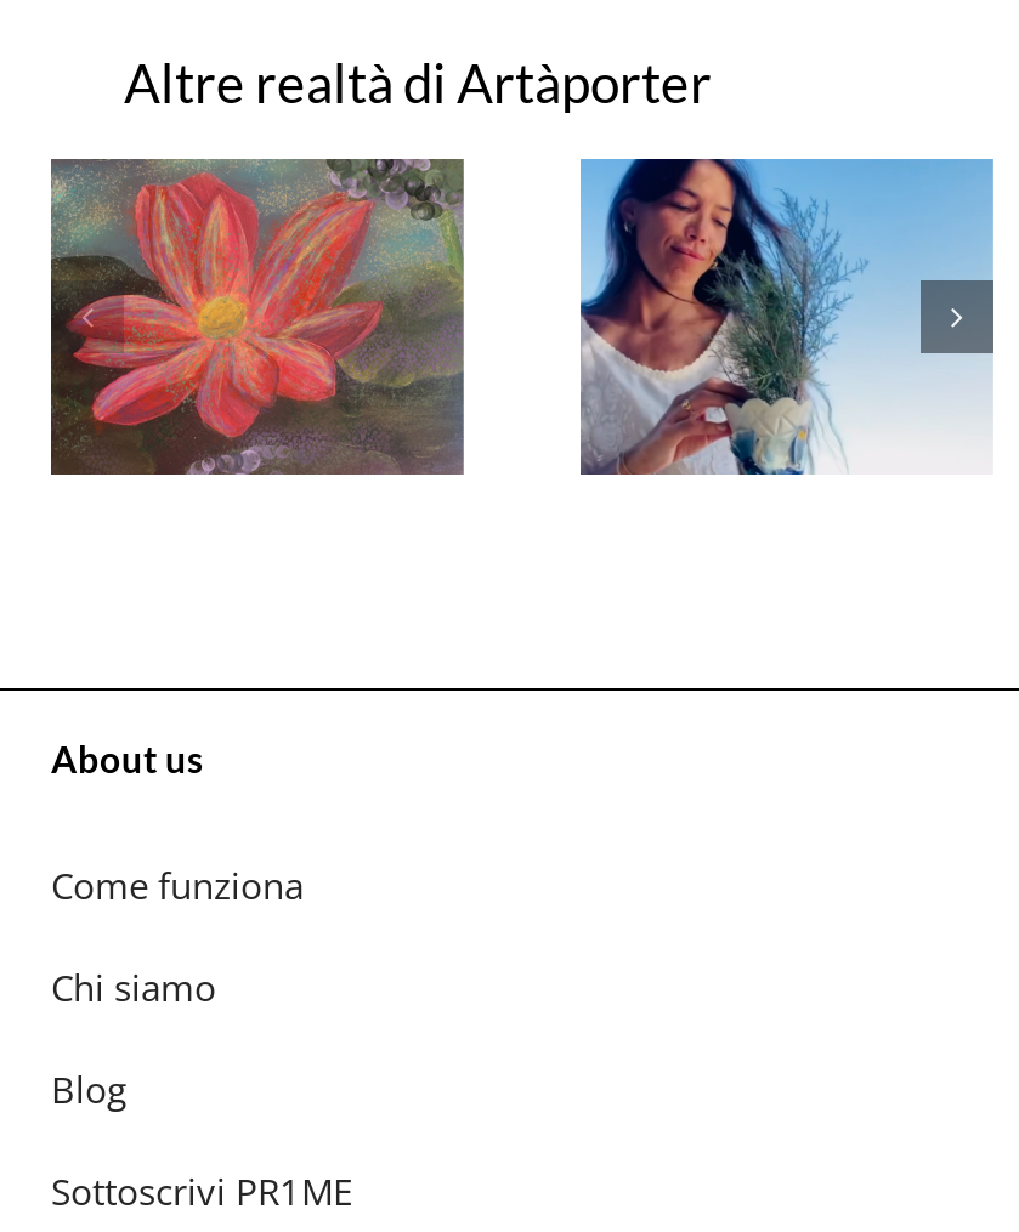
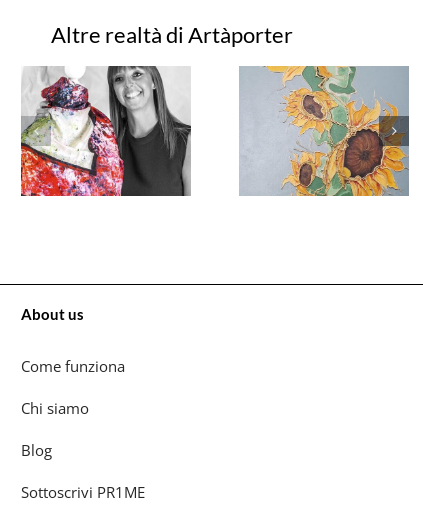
[49,158,464,478] [image] -> [20,66,191,197] [image]
[581,155,993,476] [image] -> [239,65,409,197] [image]

